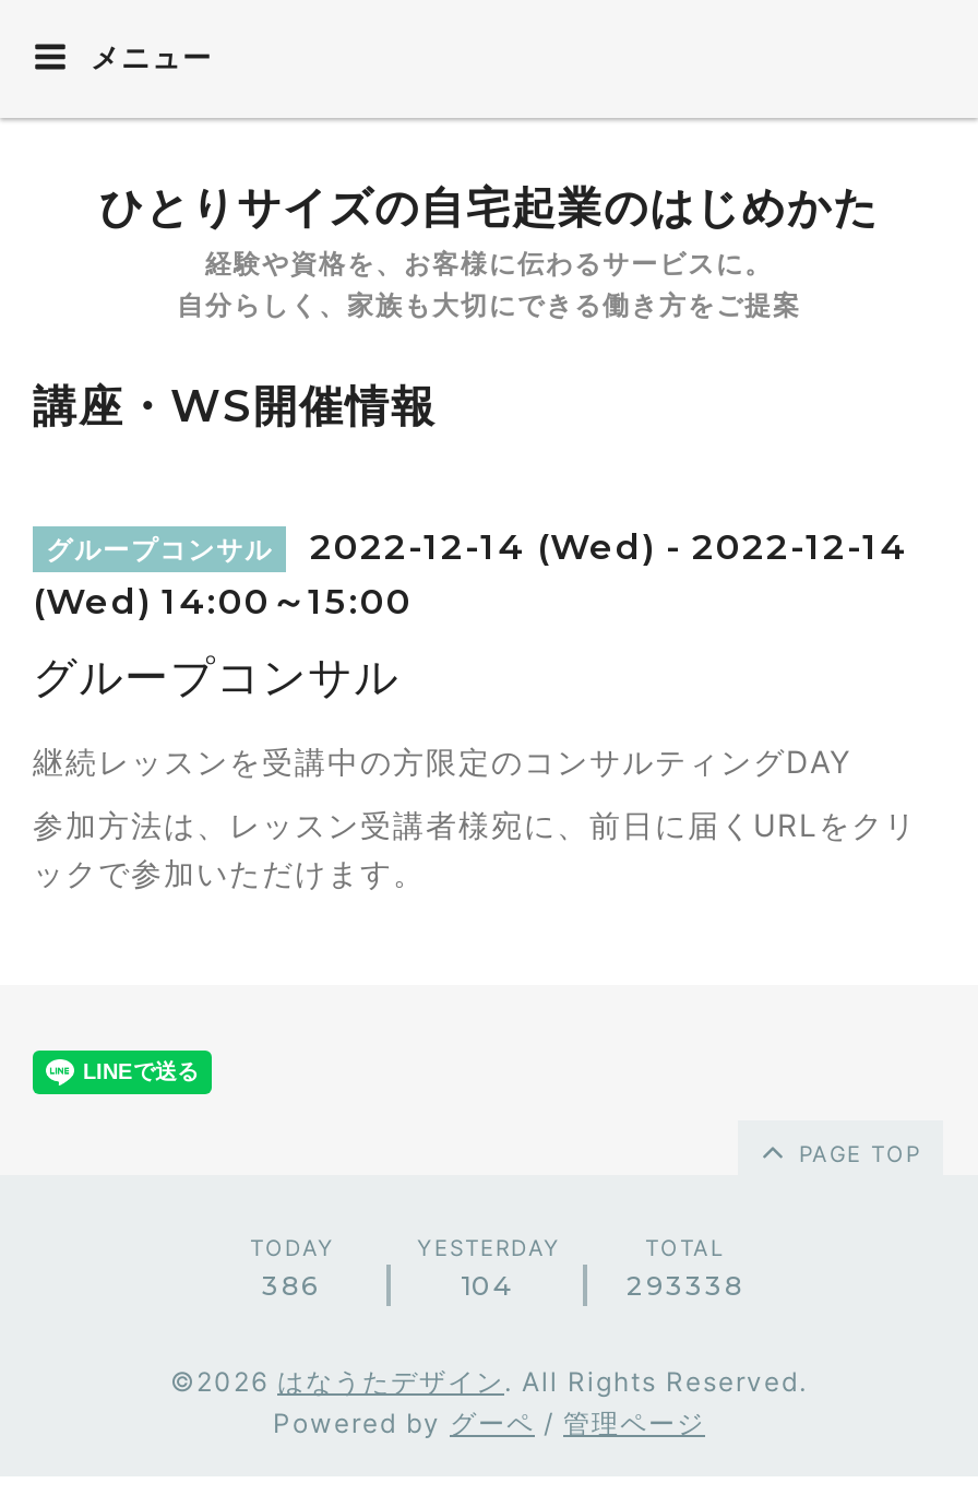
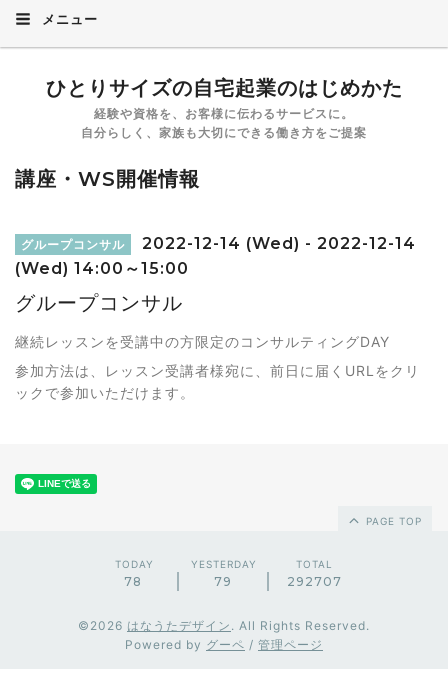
[262,1269,319,1302] 386 -> [124,574,142,589] 78
[461,1269,513,1302] 104 -> [214,574,232,589] 79
[627,1269,744,1302] 293338 -> [286,574,341,589] 292707

